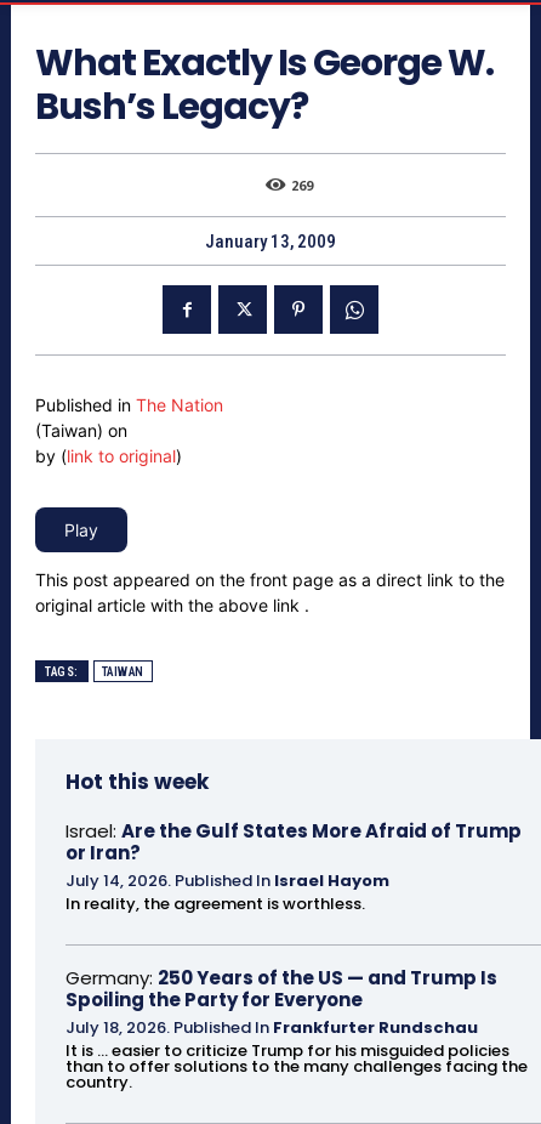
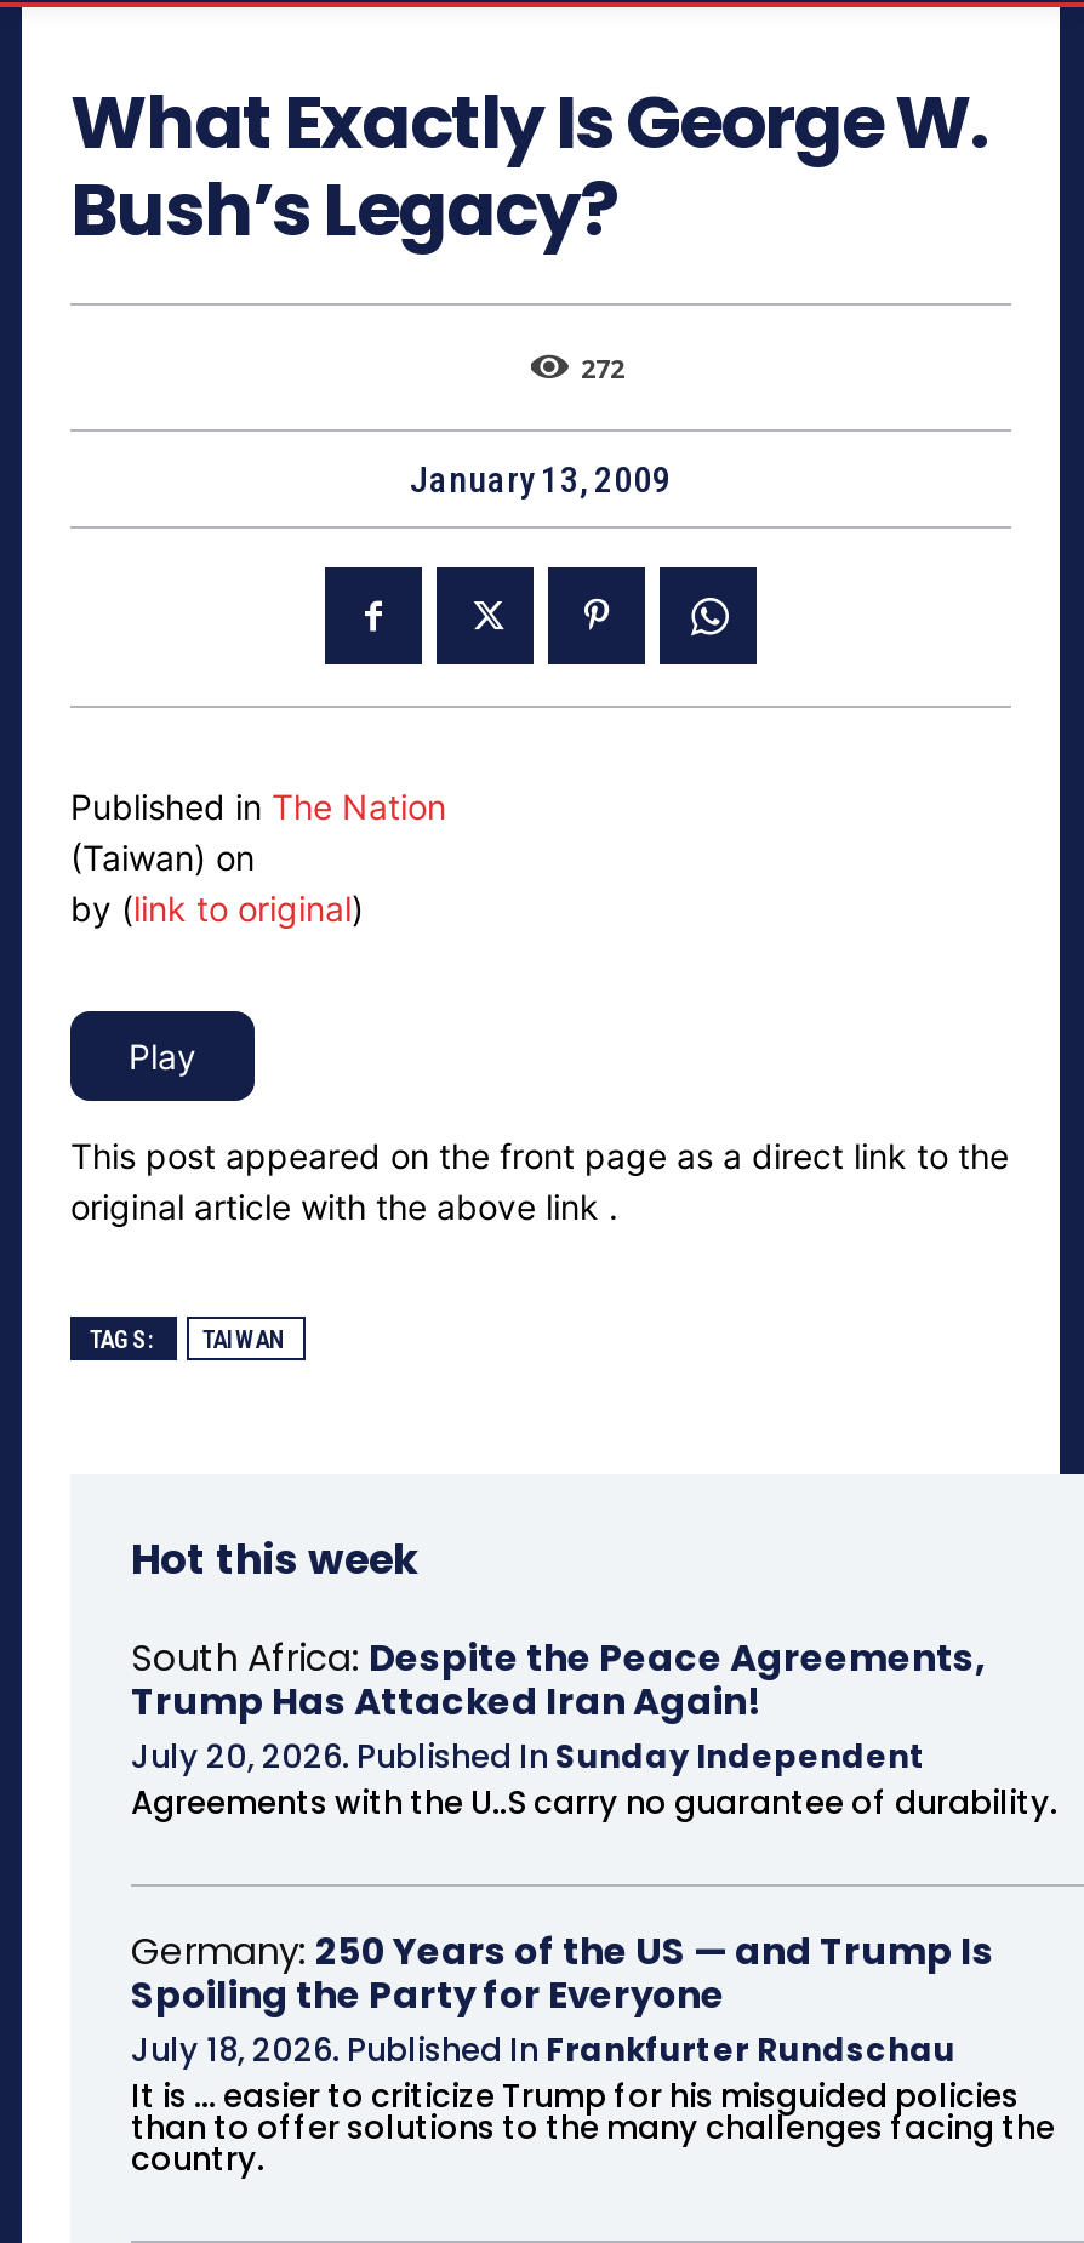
[291,176,312,194] 269 -> [581,349,624,385] 272
[66,818,522,915] Israel: Are the Gulf States More Afraid of Trump | or Iran? | July 14, 2026. Published In Israel Hayom | In reality, the agreement is worthless. -> [131,1632,1057,1826] South Africa: Despite the Peace Agreements, | Trump Has Attacked Iran Again! | July 20, 2026. Published In Sunday Independent | Agreements with the U..S carry no guarantee of durability.

